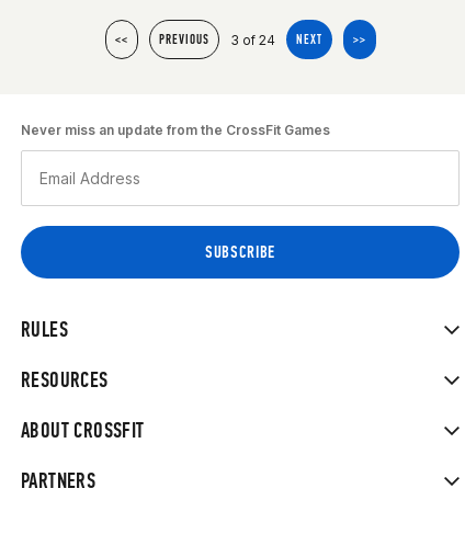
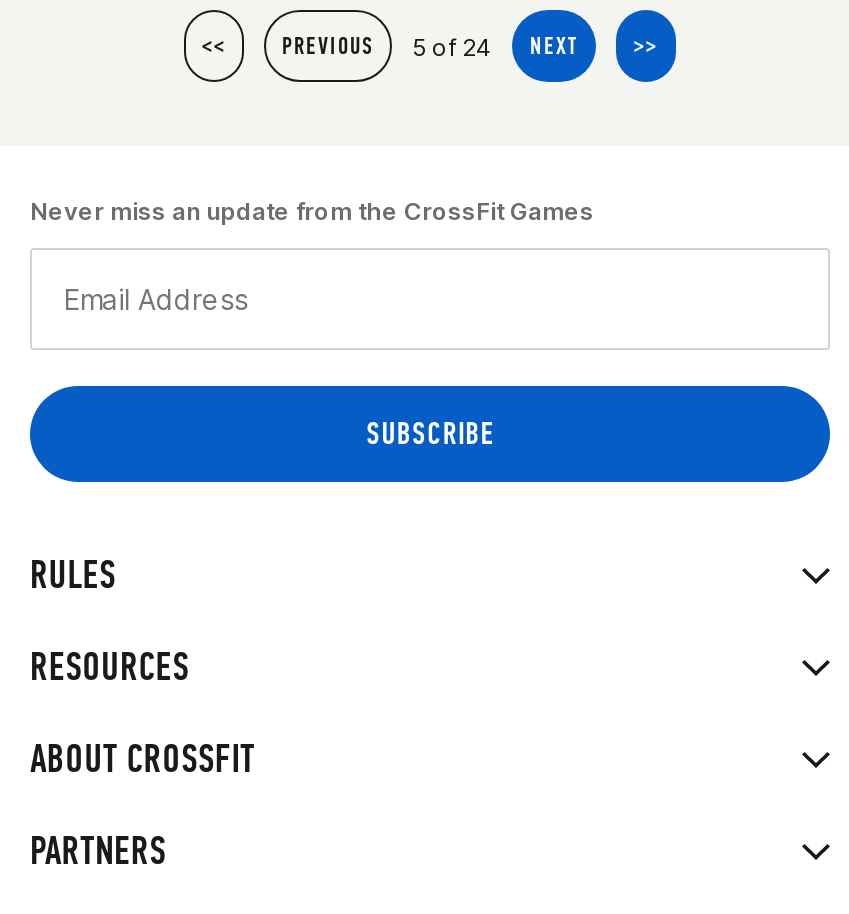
[230,31,275,48] 3 of 24 -> [412,31,492,61] 5 of 24

